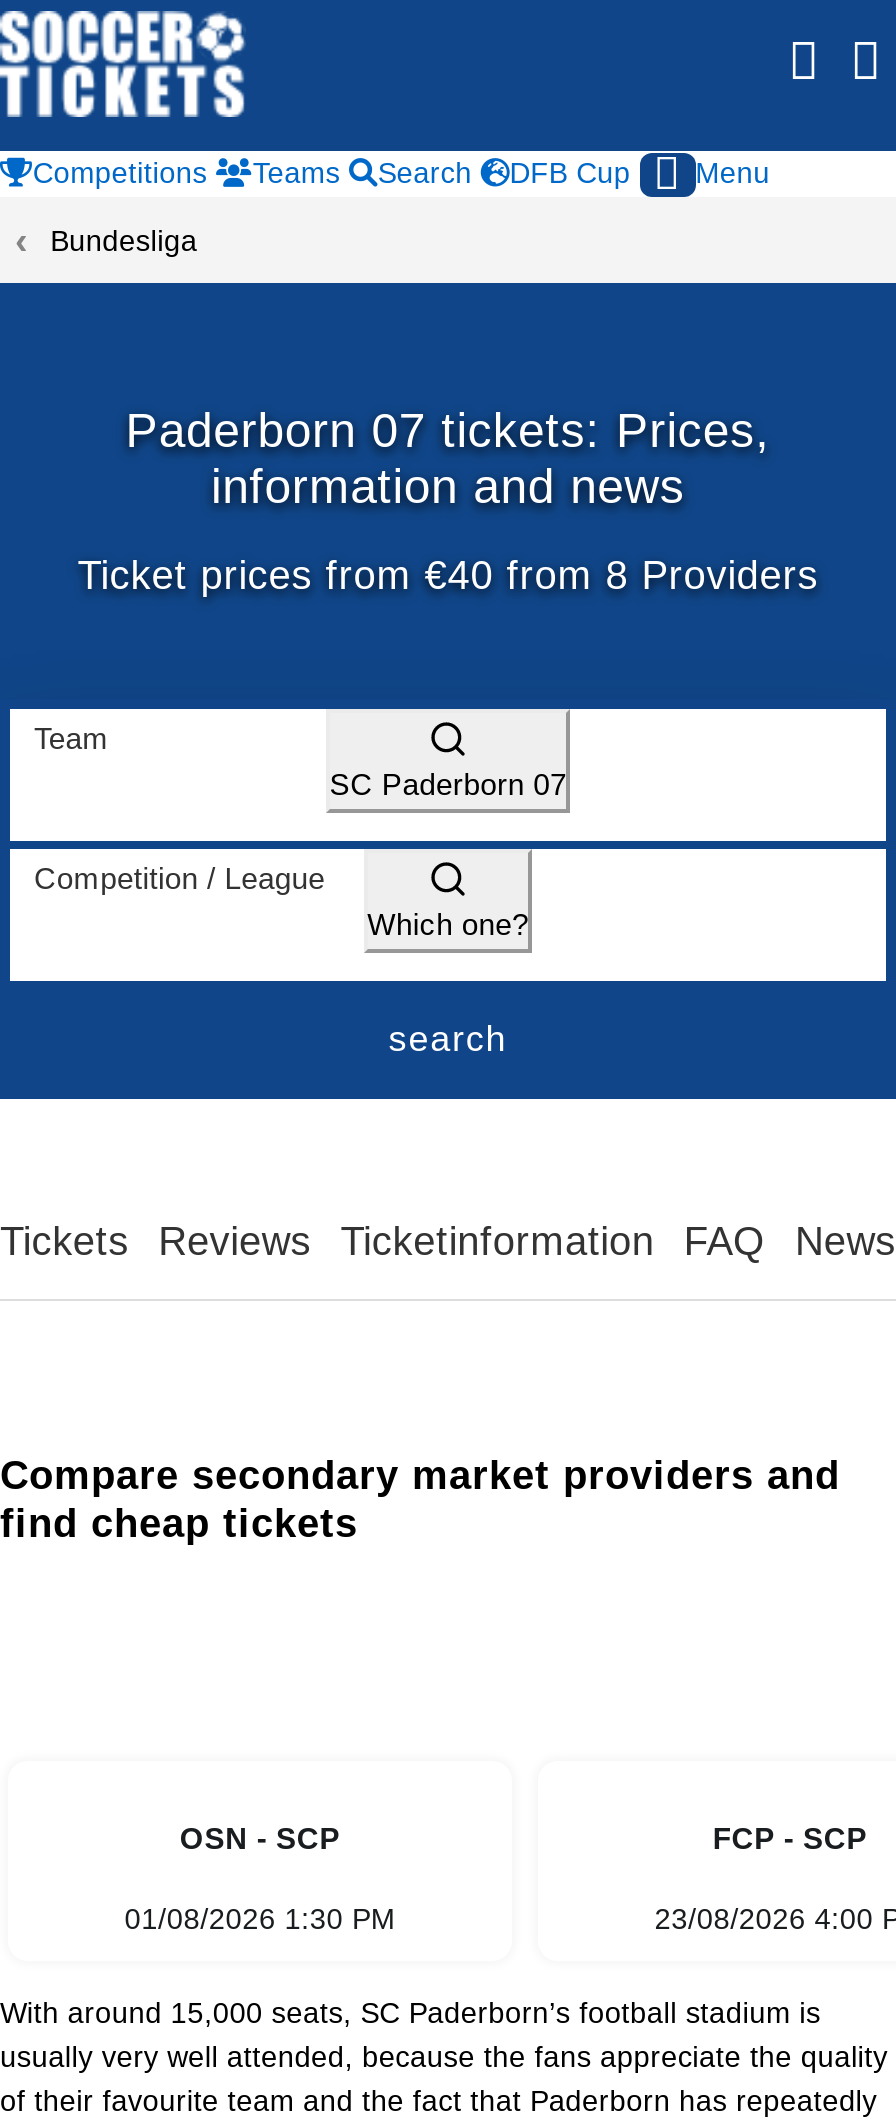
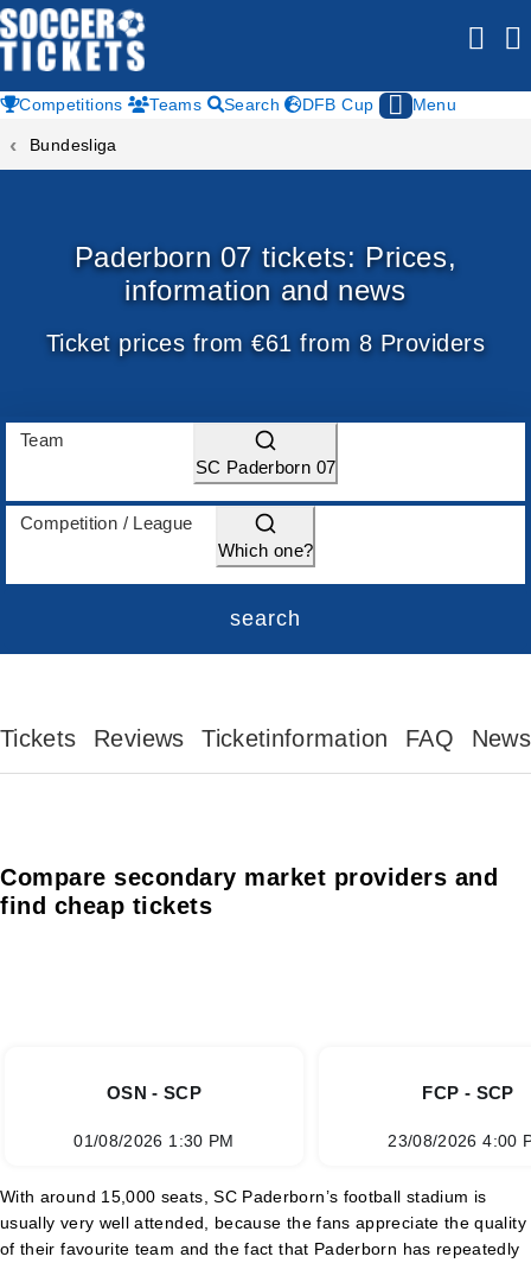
[78,553,818,597] Ticket prices from €40 from 8 Providers -> [46,330,485,356] Ticket prices from €61 from 8 Providers

